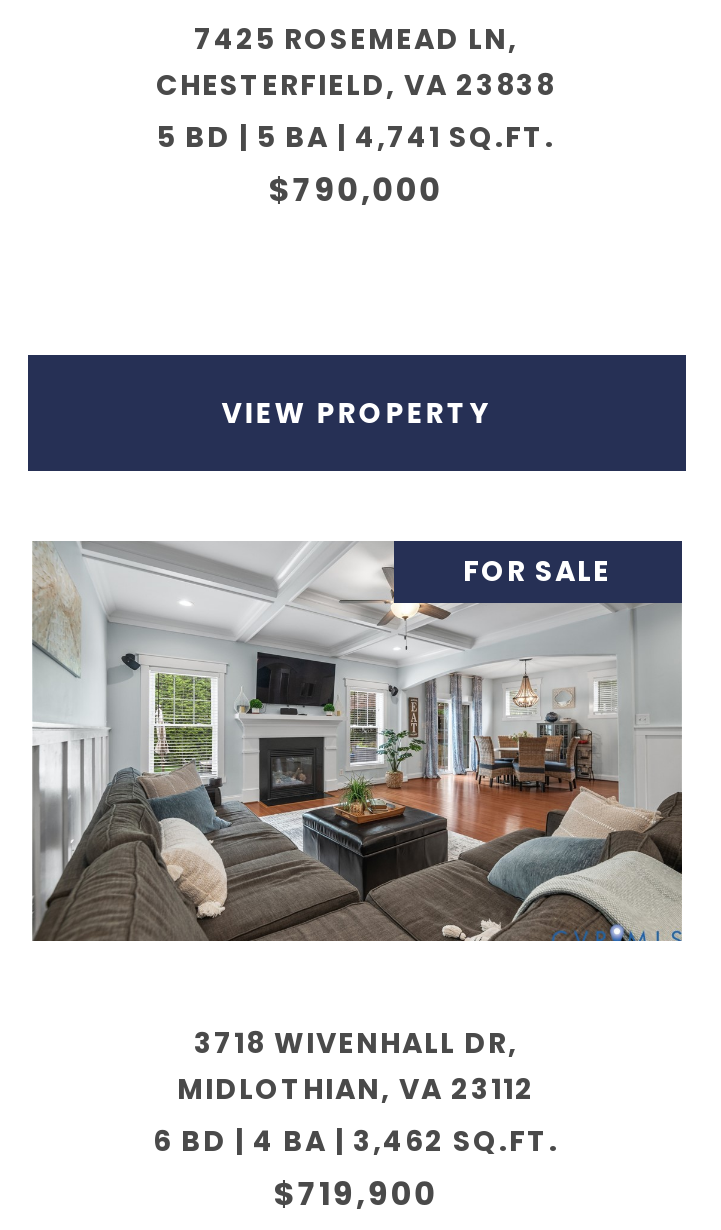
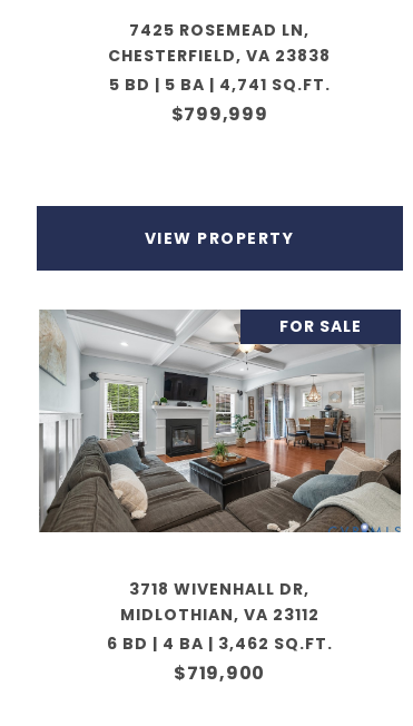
[269,167,443,213] $790,000 -> [171,101,268,127] $799,999

